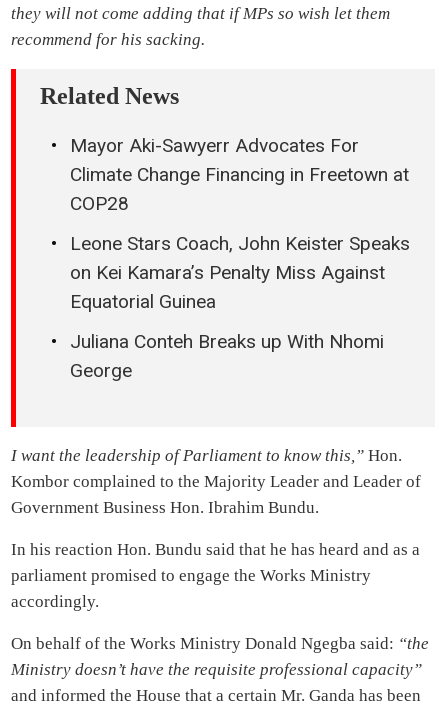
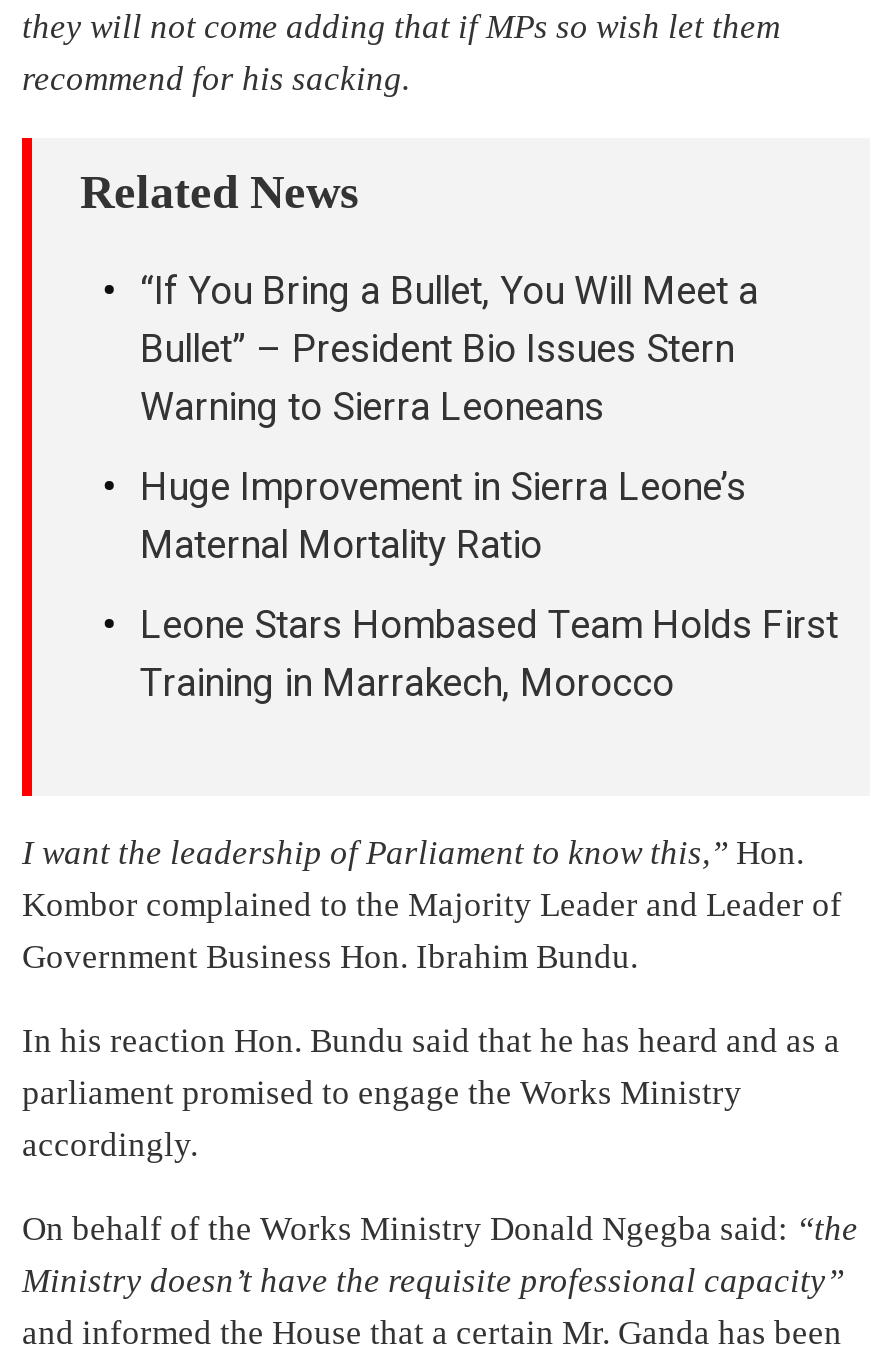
[70,134,409,215] Mayor Aki-Sawyerr Advocates For | Climate Change Financing in Freetown at | COP28 -> [140,269,758,431] “If You Bring a Bullet, You Will Meet a | Bullet” – President Bio Issues Stern | Warning to Sierra Leoneans
[70,232,410,313] Leone Stars Coach, John Keister Speaks | on Kei Kamara’s Penalty Miss Against | Equatorial Guinea -> [140,464,746,568] Huge Improvement in Sierra Leone’s | Maternal Mortality Ratio
[70,330,384,382] Juliana Conteh Breaks up With Nhomi | George -> [140,601,838,705] Leone Stars Hombased Team Holds First | Training in Marrakech, Morocco

